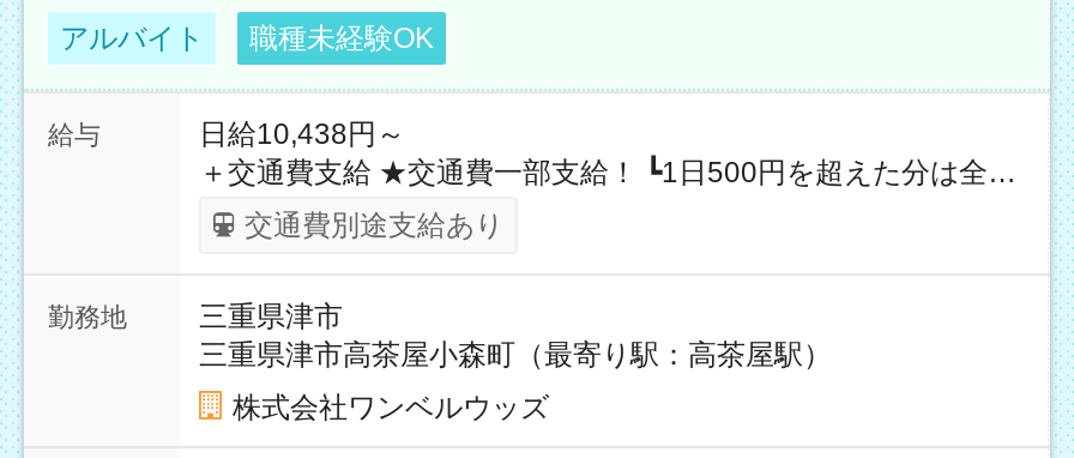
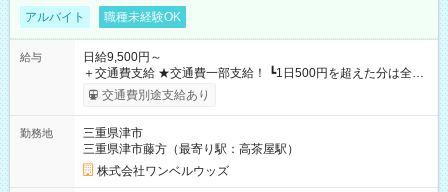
[199,117,405,151] 日給10,438円～ -> [83,50,162,64] 日給9,500円～
[199,338,832,372] 三重県津市高茶屋小森町（最寄り駅：高茶屋駅） -> [83,142,299,156] 三重県津市藤方（最寄り駅：高茶屋駅）

